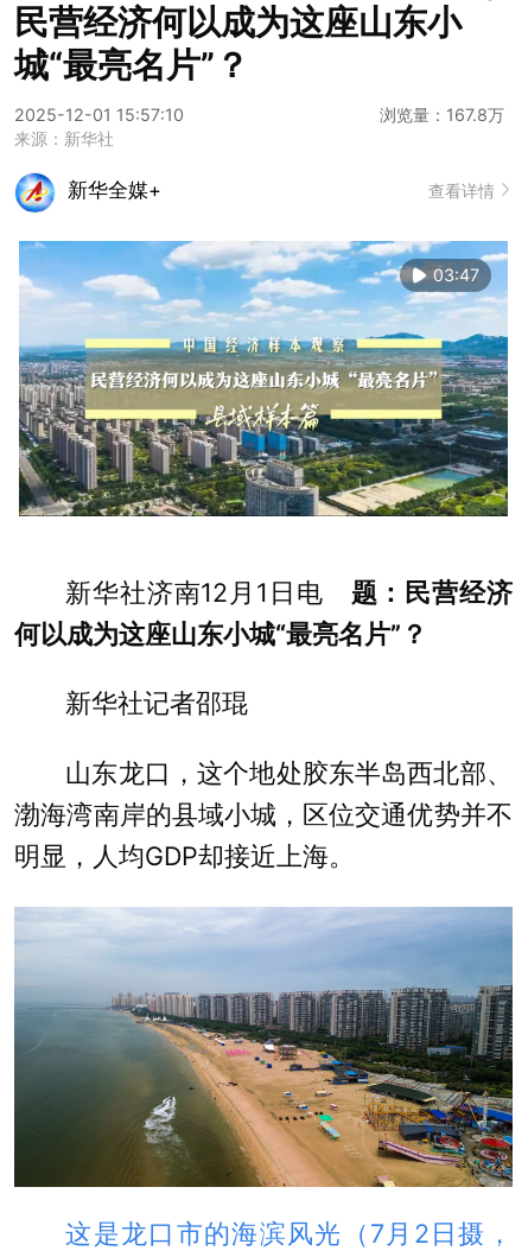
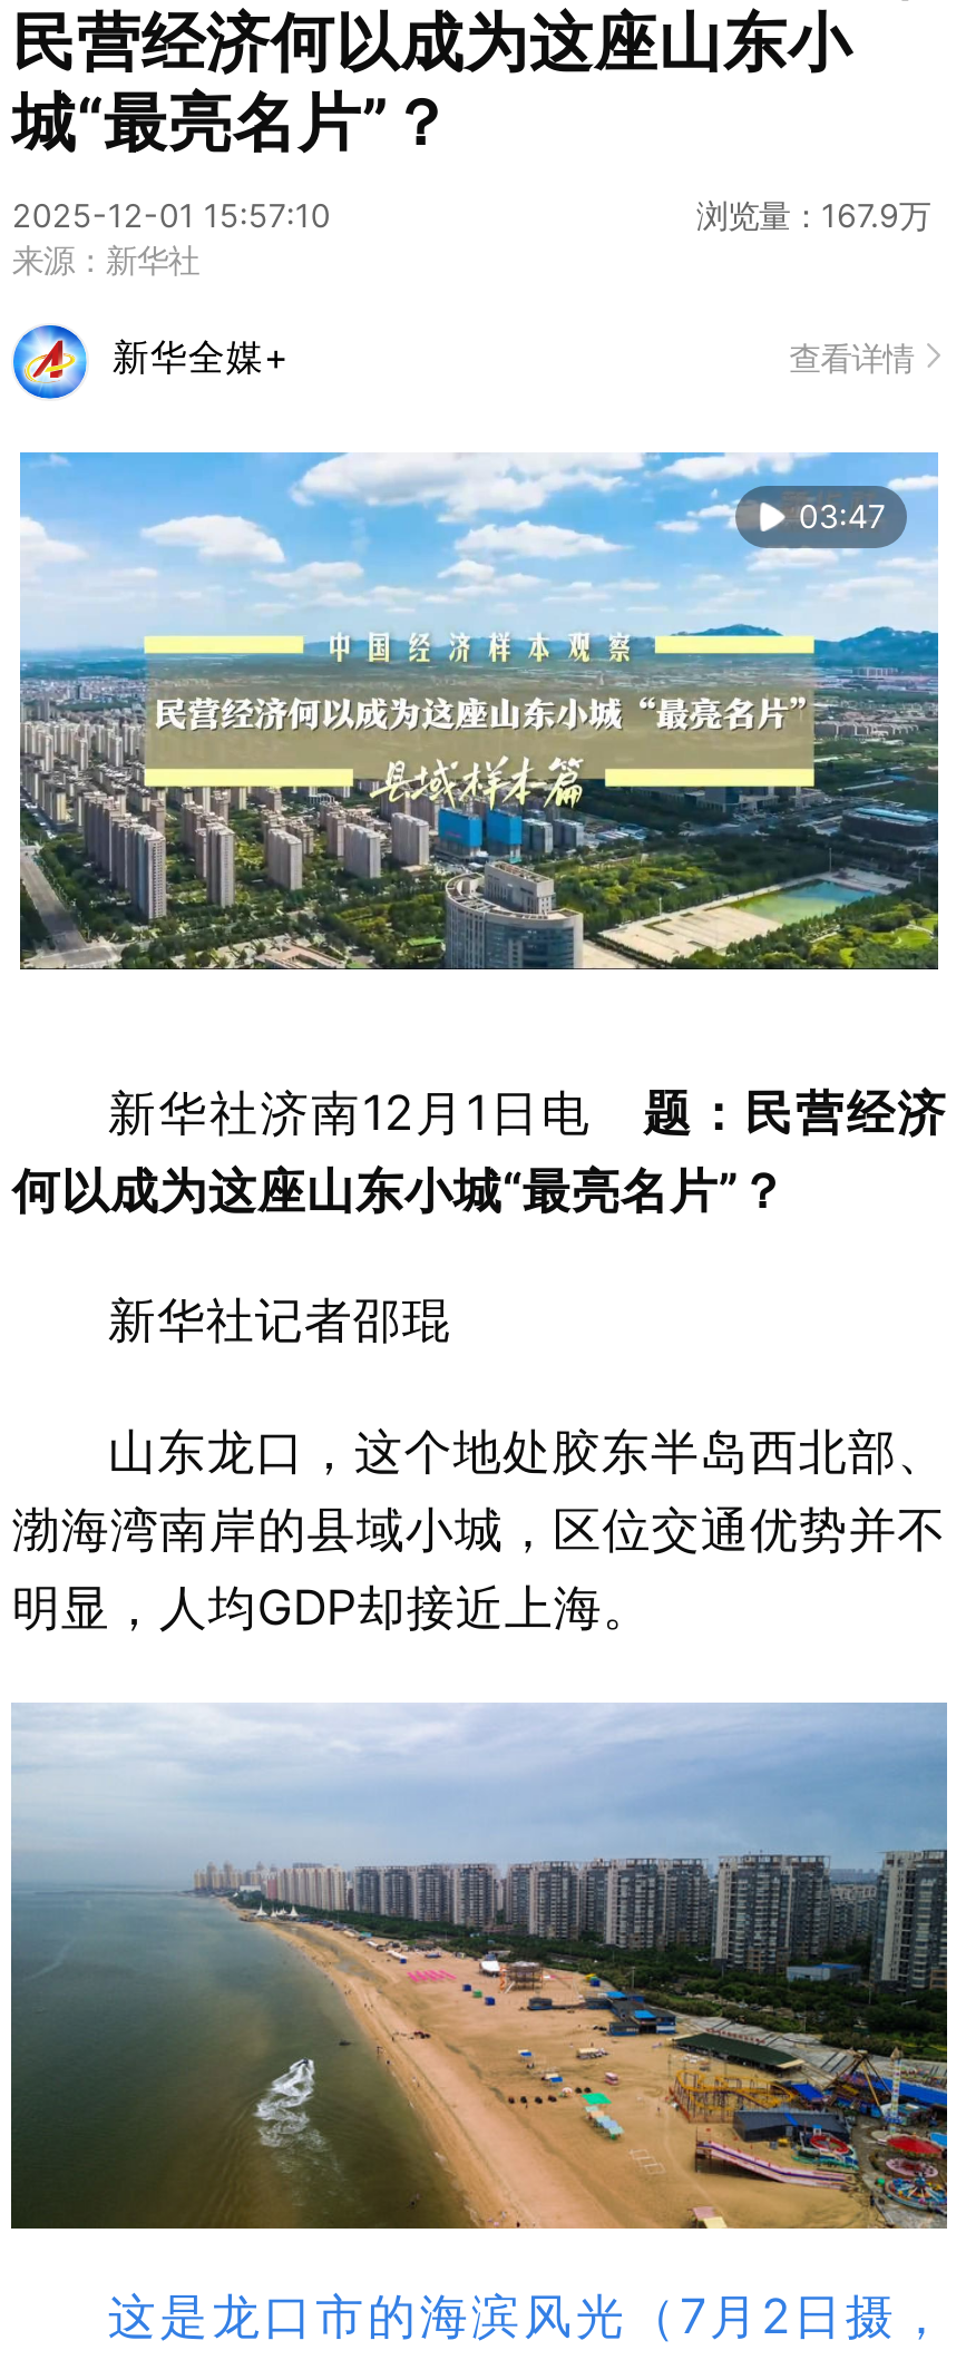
[379,106,504,125] 浏览量：167.8万 -> [696,199,930,235] 浏览量：167.9万

